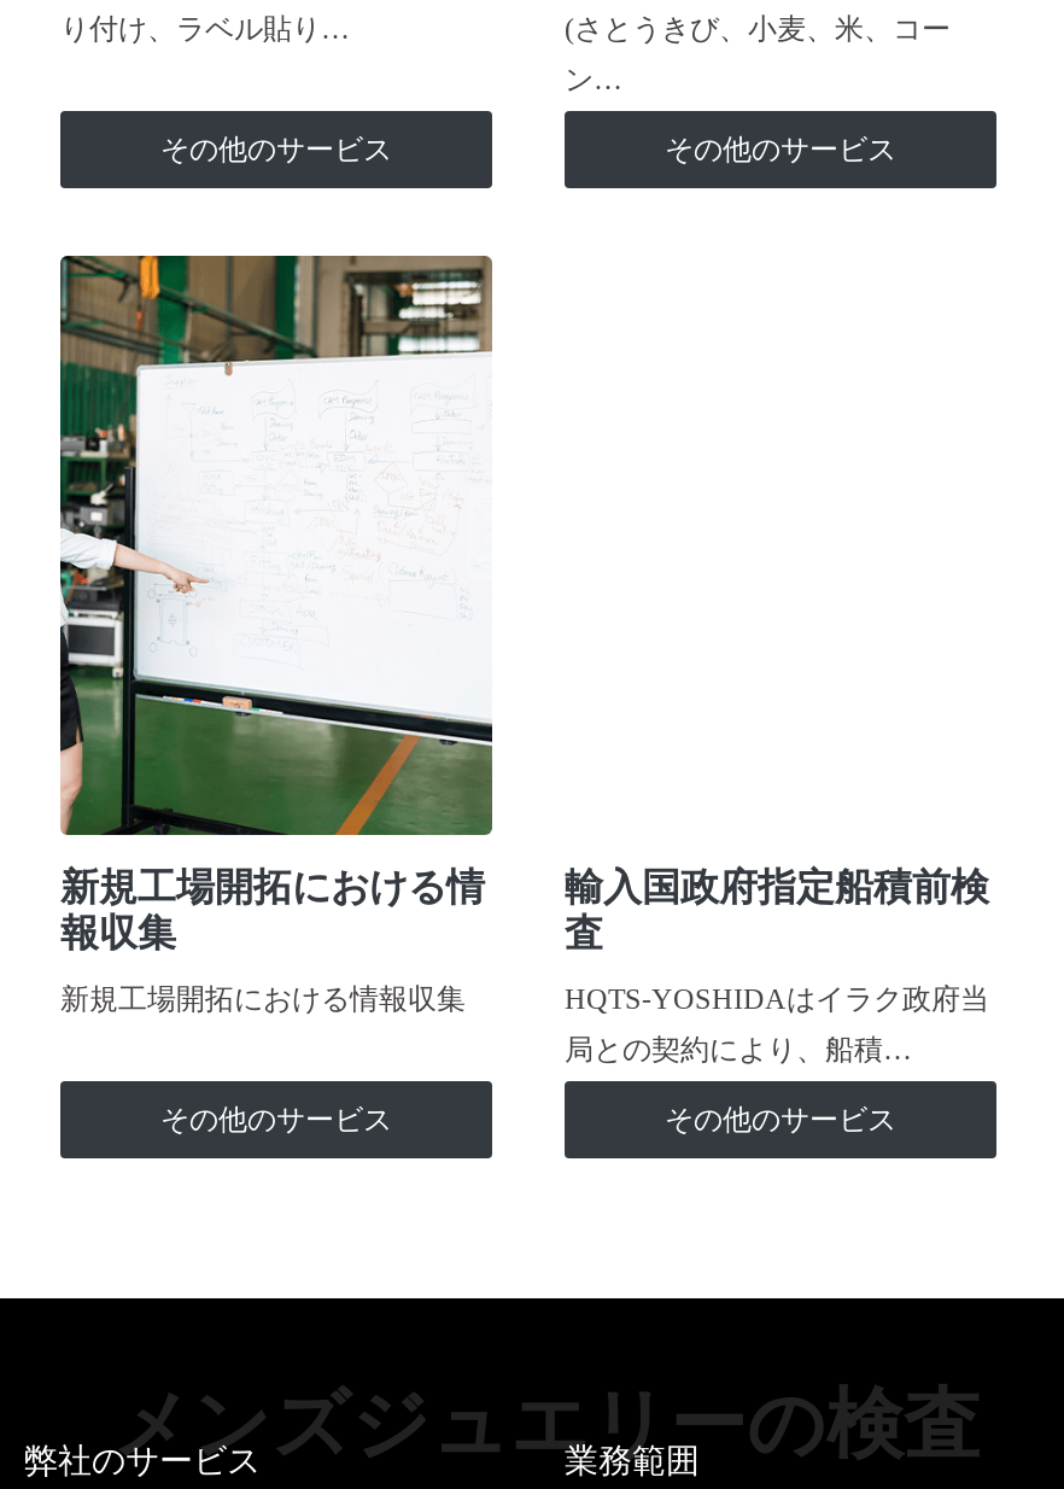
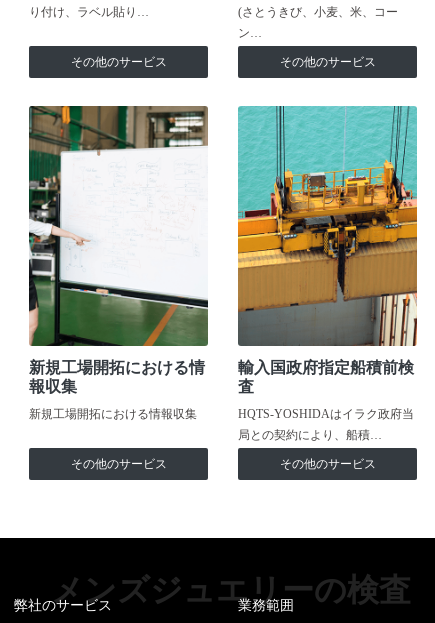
none -> [237,105,418,347] [image]

